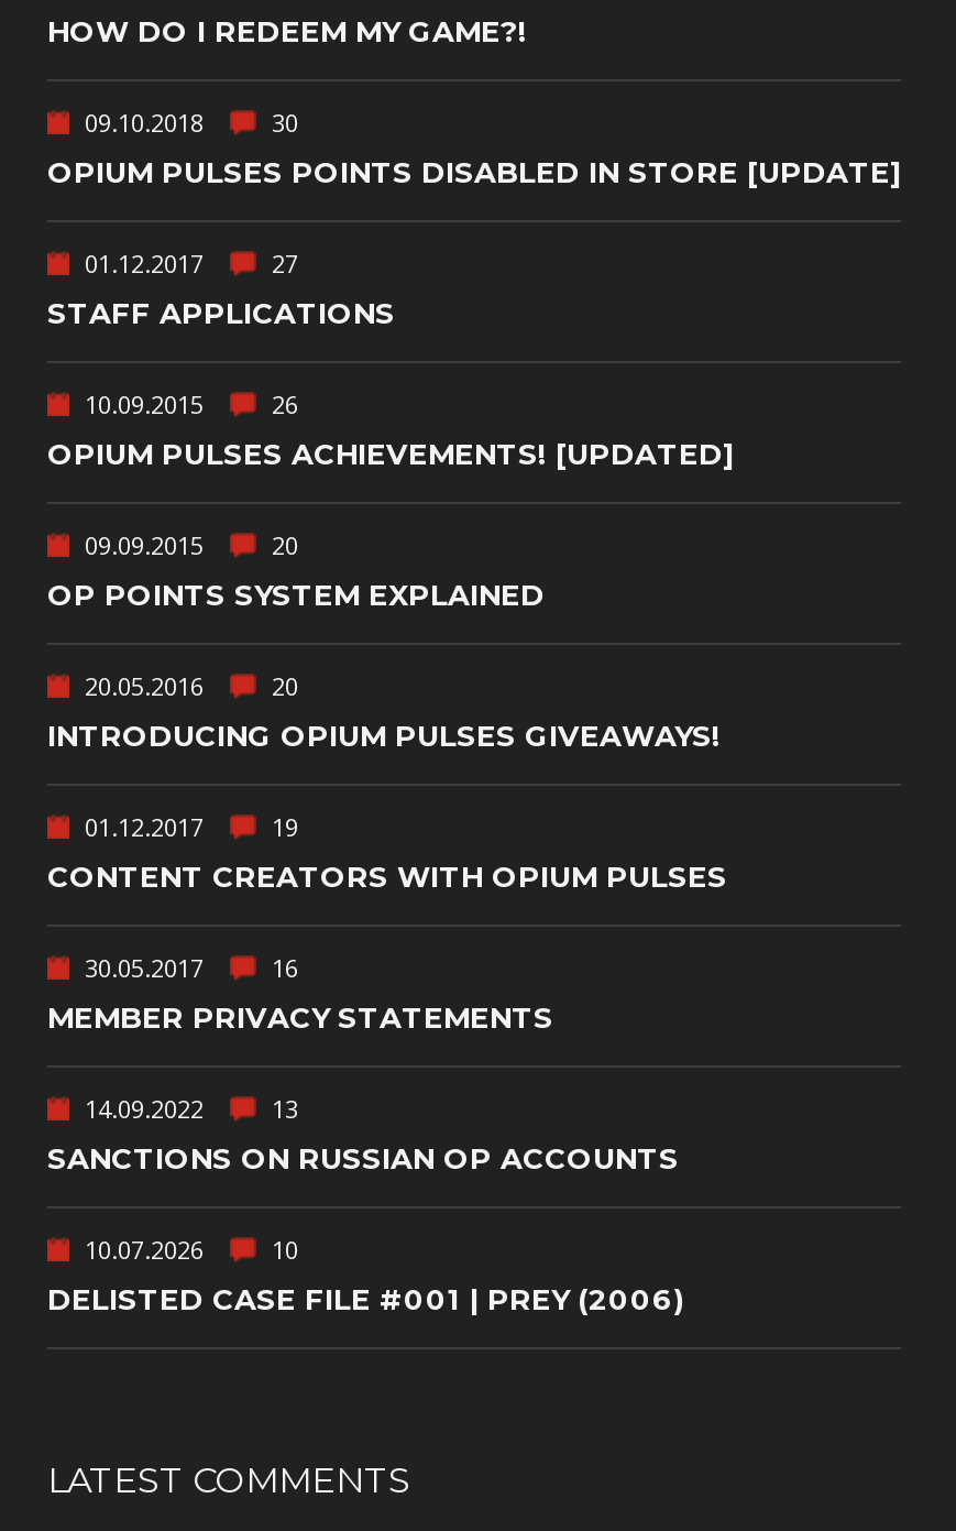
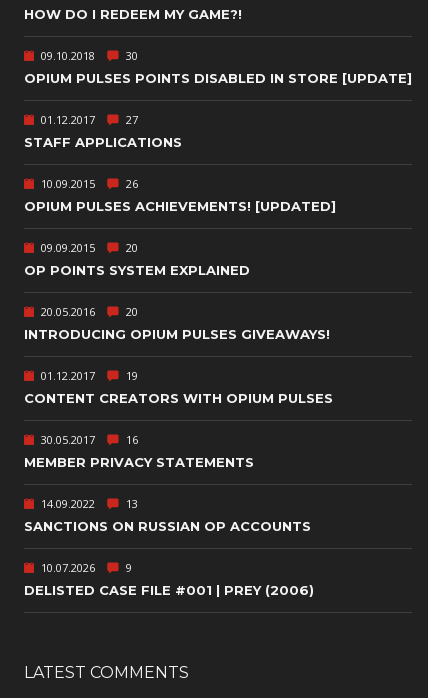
[272,1232,298,1265] 10 -> [126,560,132,575] 9

